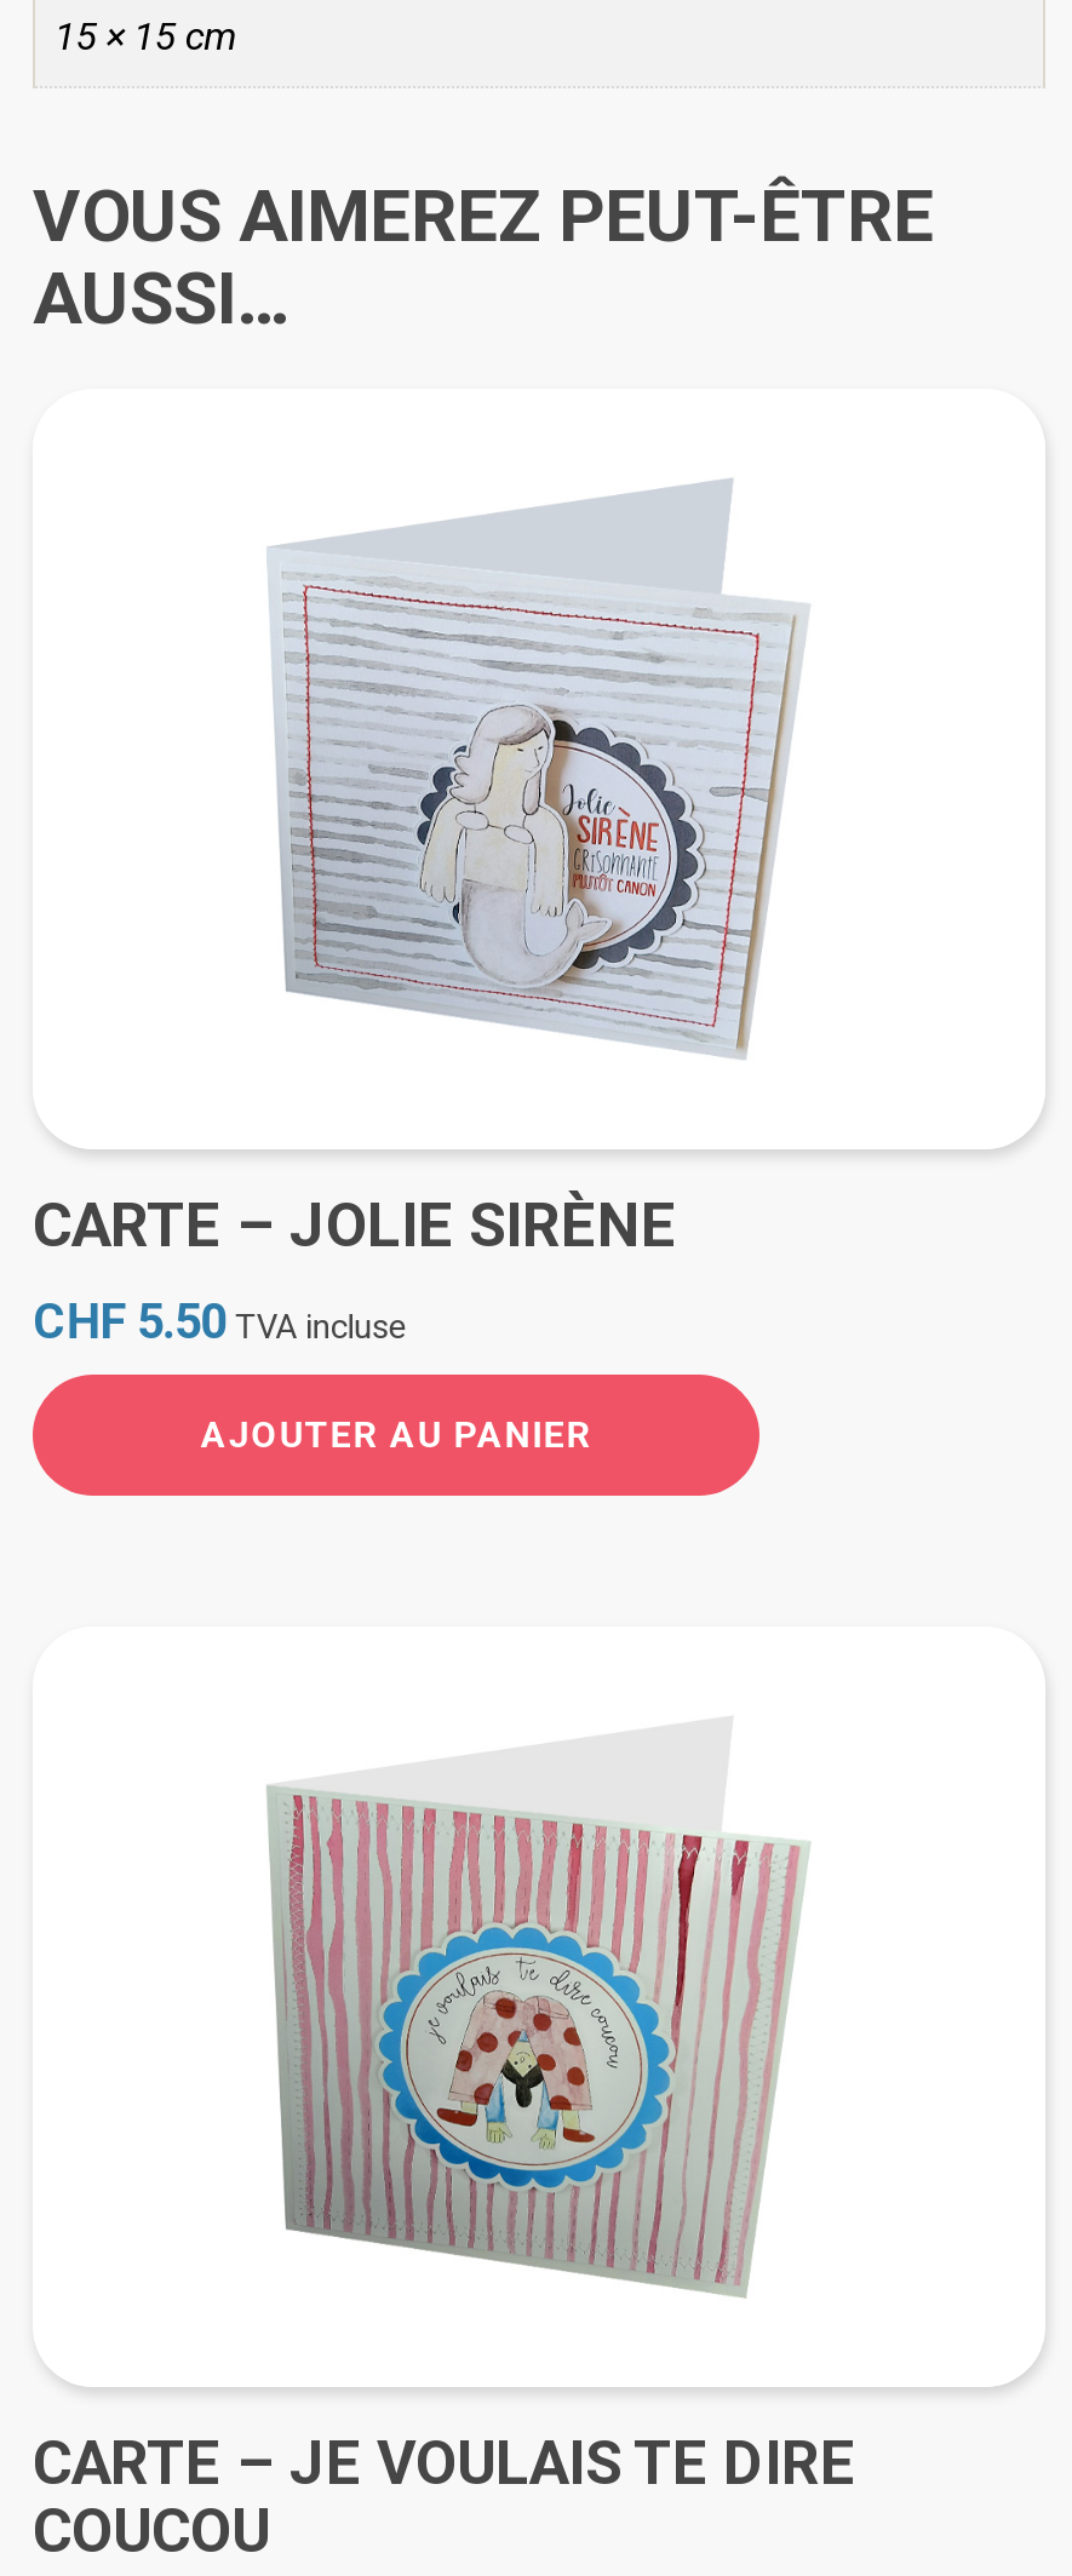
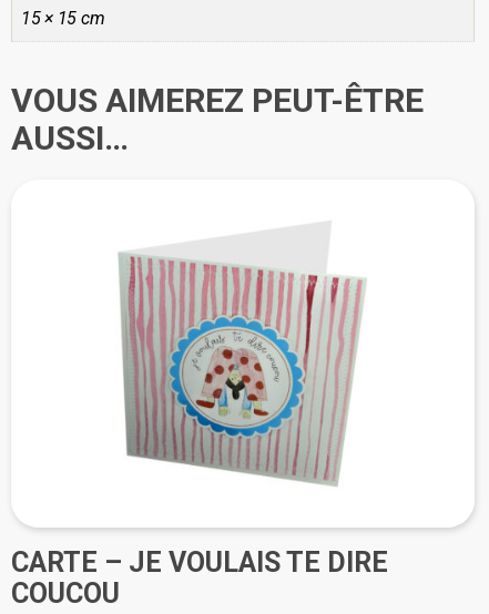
[270,483,801,1052] [image] -> none
[33,1190,677,1458] CARTE – JOLIE SIRÈNE | CHF 5.50 TVA incluse | AJOUTER AU PANIER -> none

